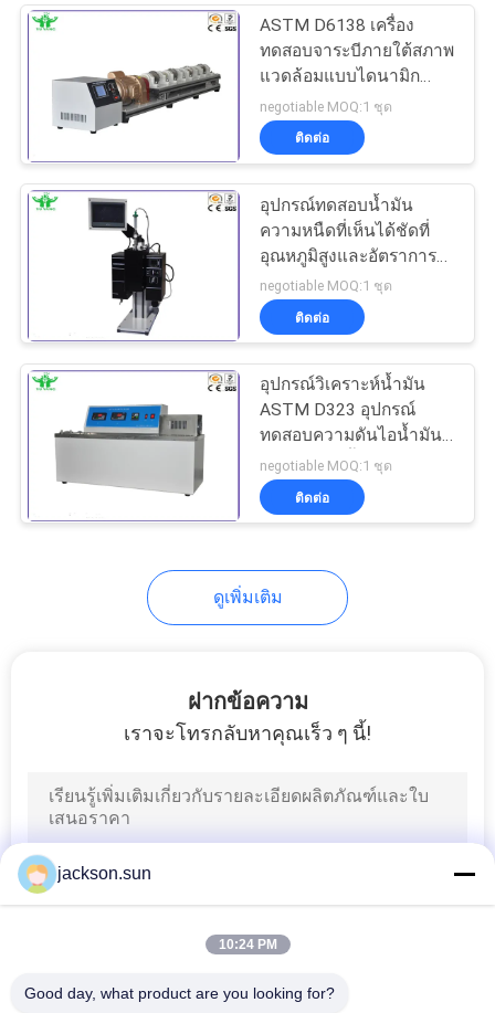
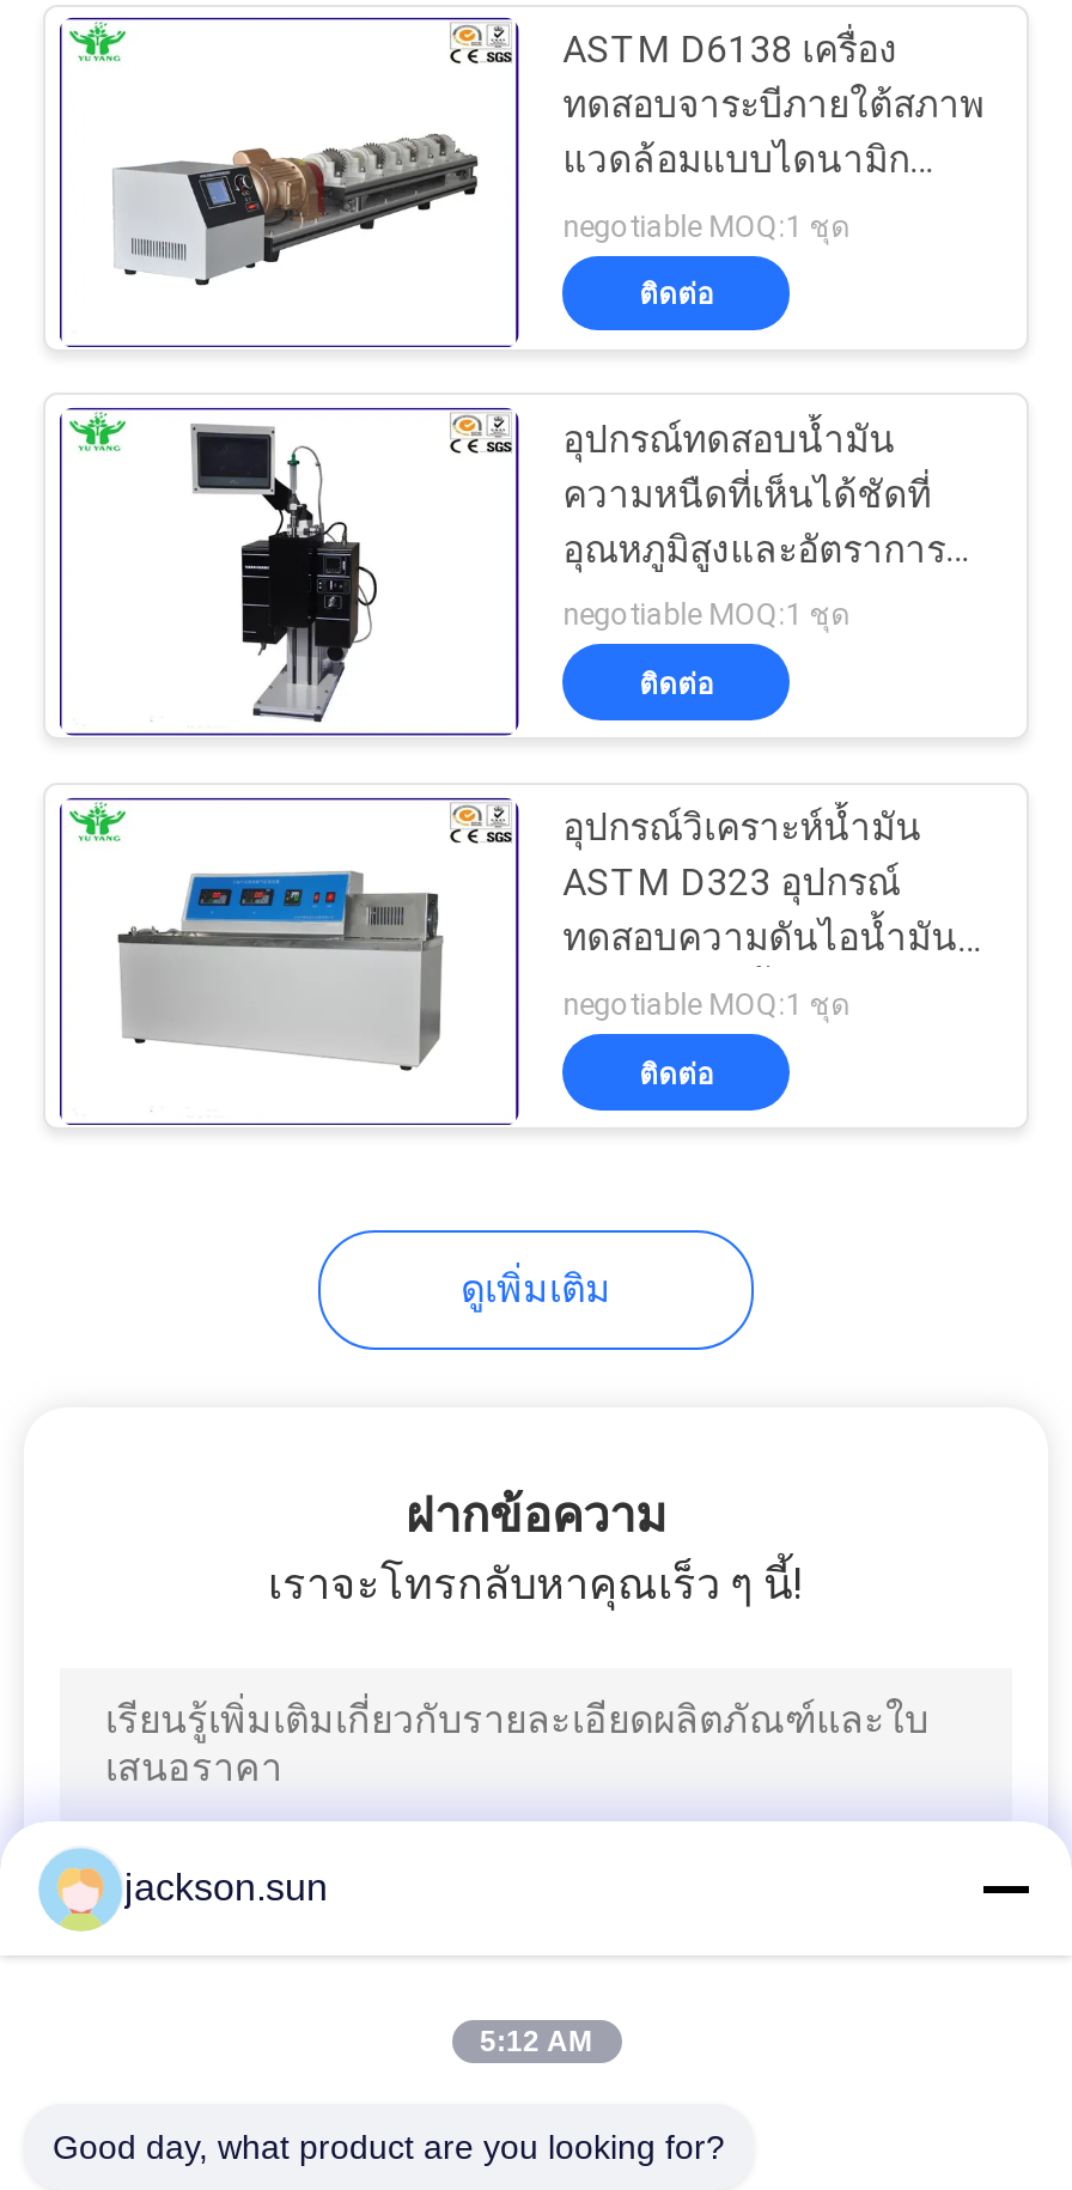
[218,937,277,952] 10:24 PM -> [480,2025,592,2058] 5:12 AM

